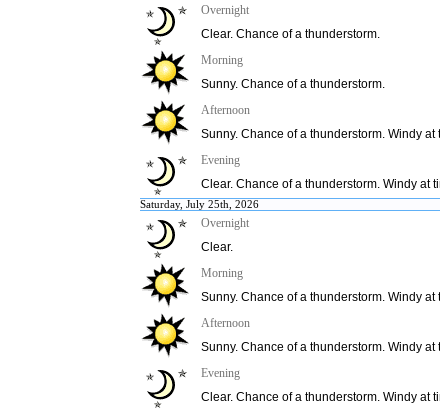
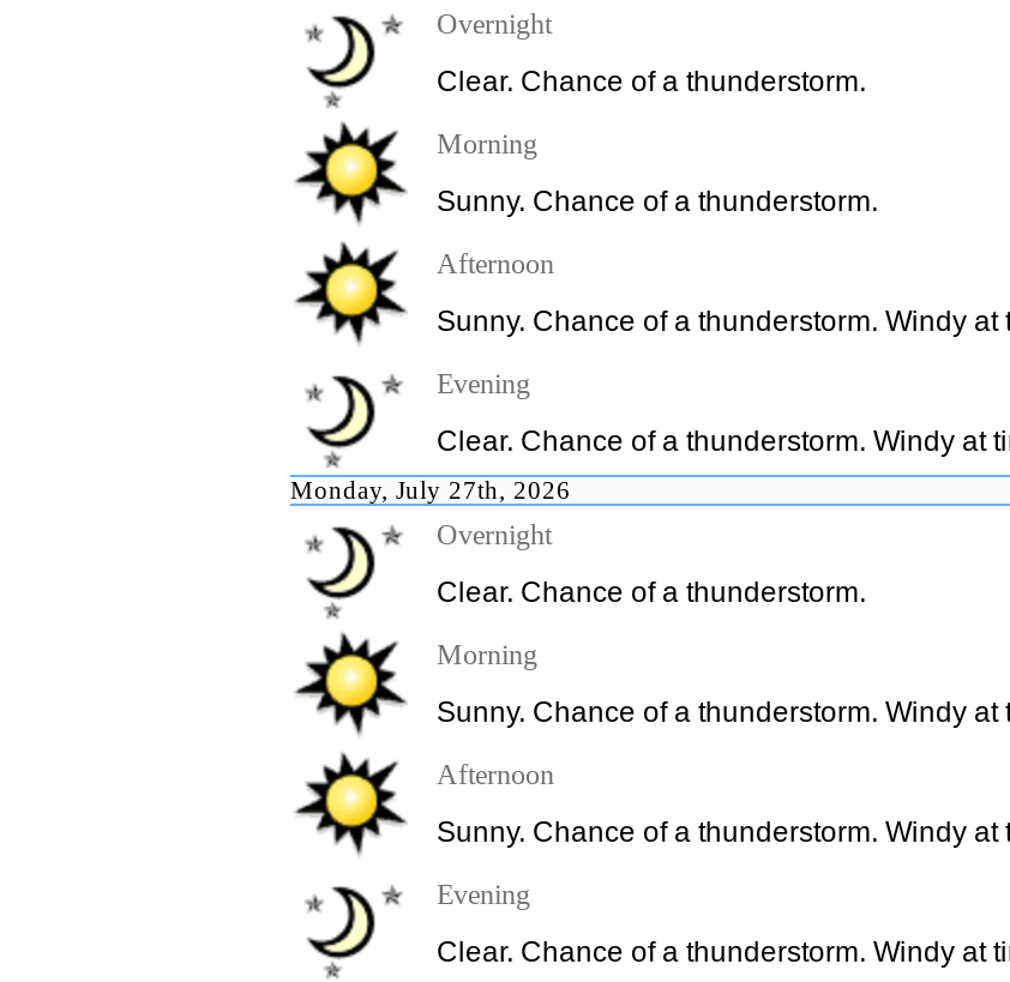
[140,199,259,210] Saturday, July 25th, 2026 -> [290,477,571,504] Monday, July 27th, 2026
[201,240,233,254] Clear. -> [437,576,866,609] Clear. Chance of a thunderstorm.

